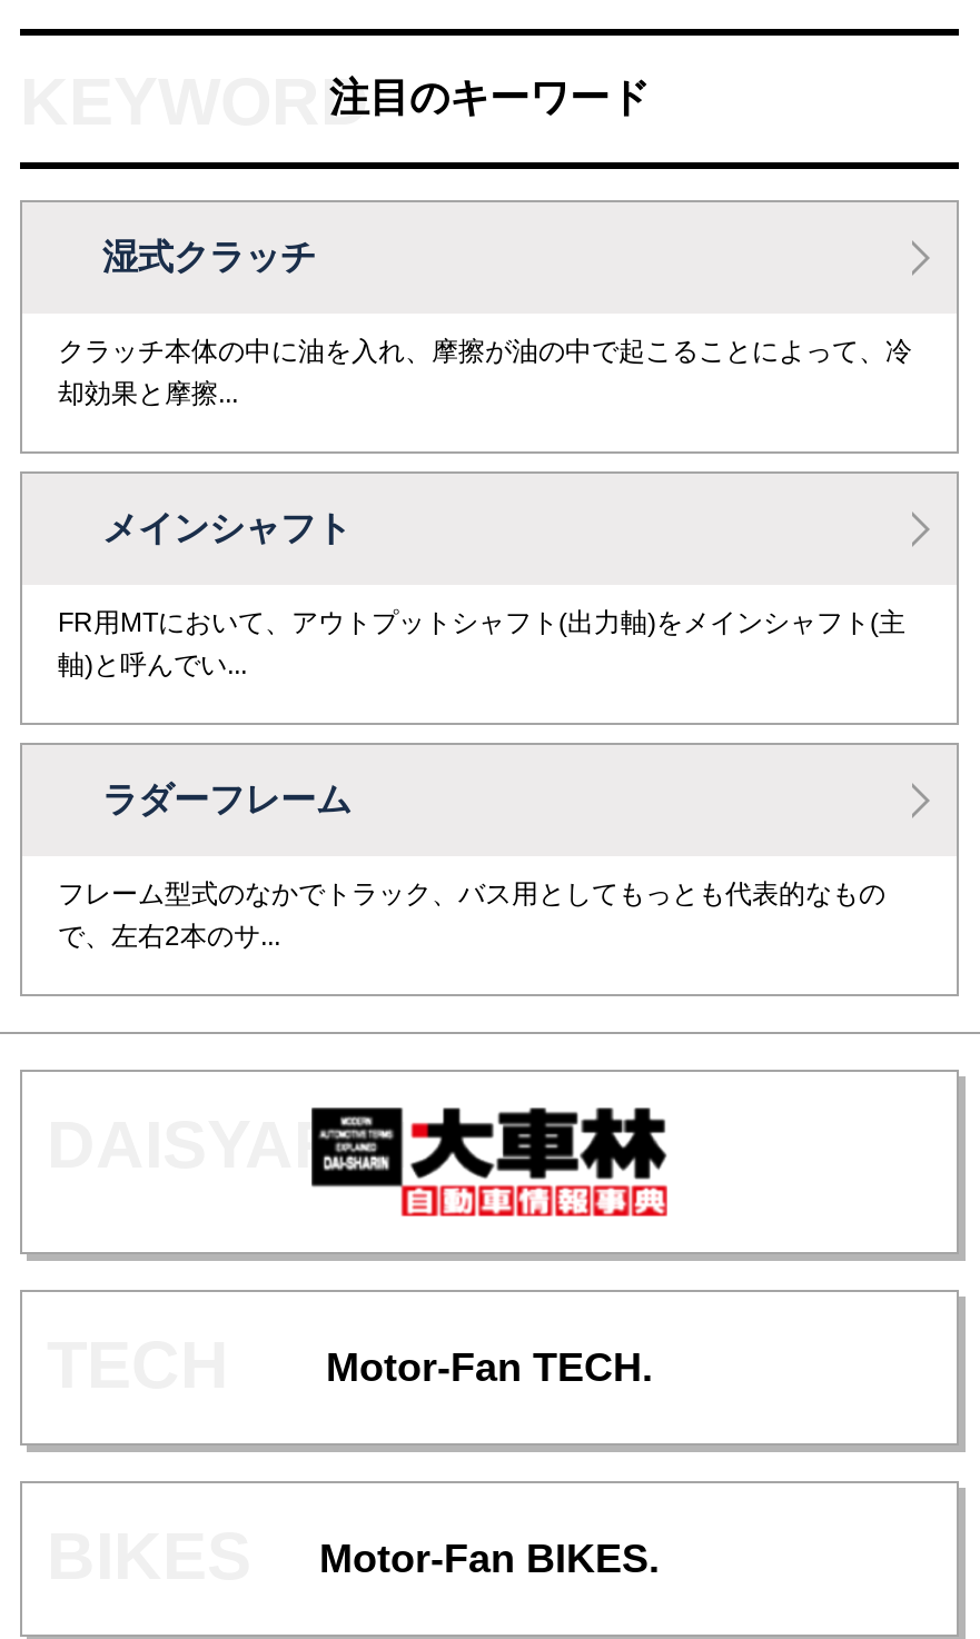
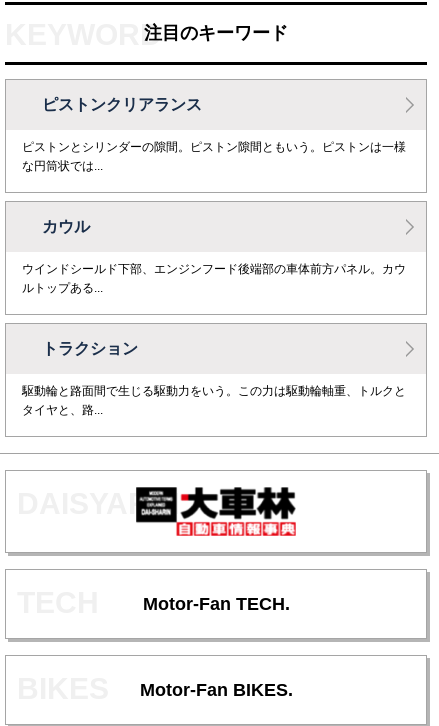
[102,239,316,277] 湿式クラッチ -> [42,96,202,113] ピストンクリアランス
[58,337,912,410] クラッチ本体の中に油を入れ、摩擦が油の中で起こることによって、冷 | 却効果と摩擦... -> [22,140,406,173] ピストンとシリンダーの隙間。ピストン隙間ともいう。ピストンは一様 | な円筒状では...
[102,510,352,548] メインシャフト -> [42,218,90,235] カウル
[58,608,905,681] FR用MTにおいて、アウトプットシャフト(出力軸)をメインシャフト(主 | 軸)と呼んでい... -> [22,262,406,295] ウインドシールド下部、エンジンフード後端部の車体前方パネル。カウ | ルトップある...
[102,781,352,819] ラダーフレーム -> [42,340,138,357] トラクション
[58,879,885,953] フレーム型式のなかでトラック、バス用としてもっとも代表的なもの | で、左右2本のサ... -> [22,384,406,417] 駆動輪と路面間で生じる駆動力をいう。この力は駆動輪軸重、トルクと | タイヤと、路...

